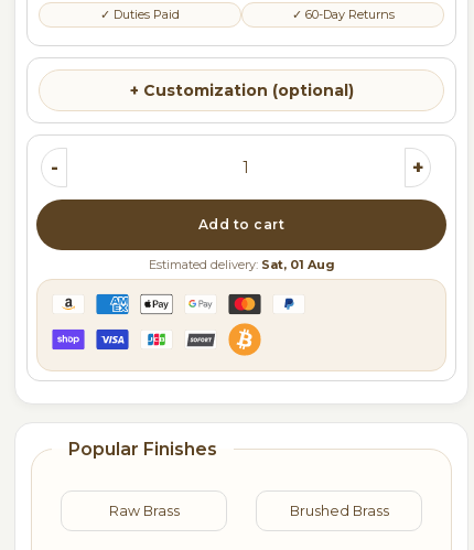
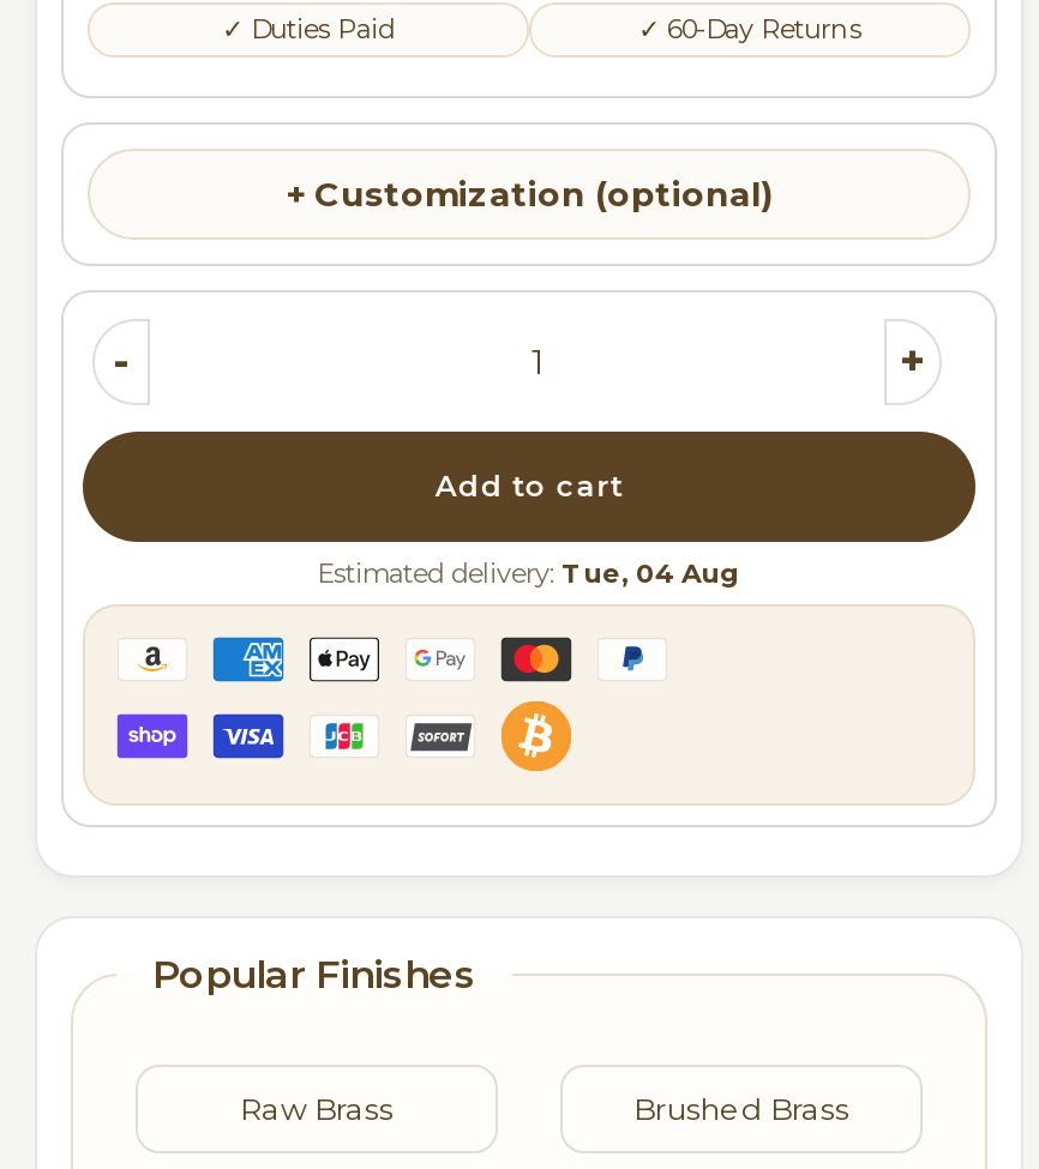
[148,256,335,272] Estimated delivery: Sat, 01 Aug -> [317,555,741,589] Estimated delivery: Tue, 04 Aug

